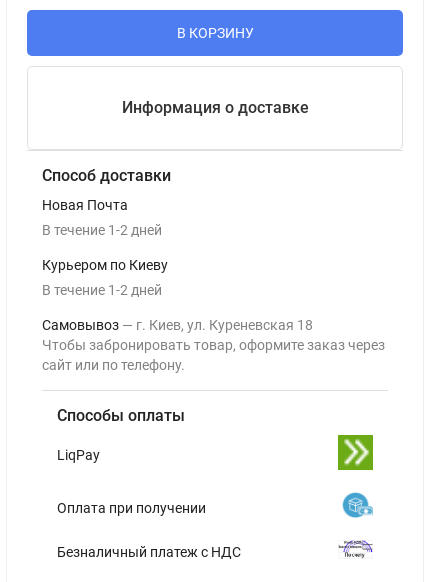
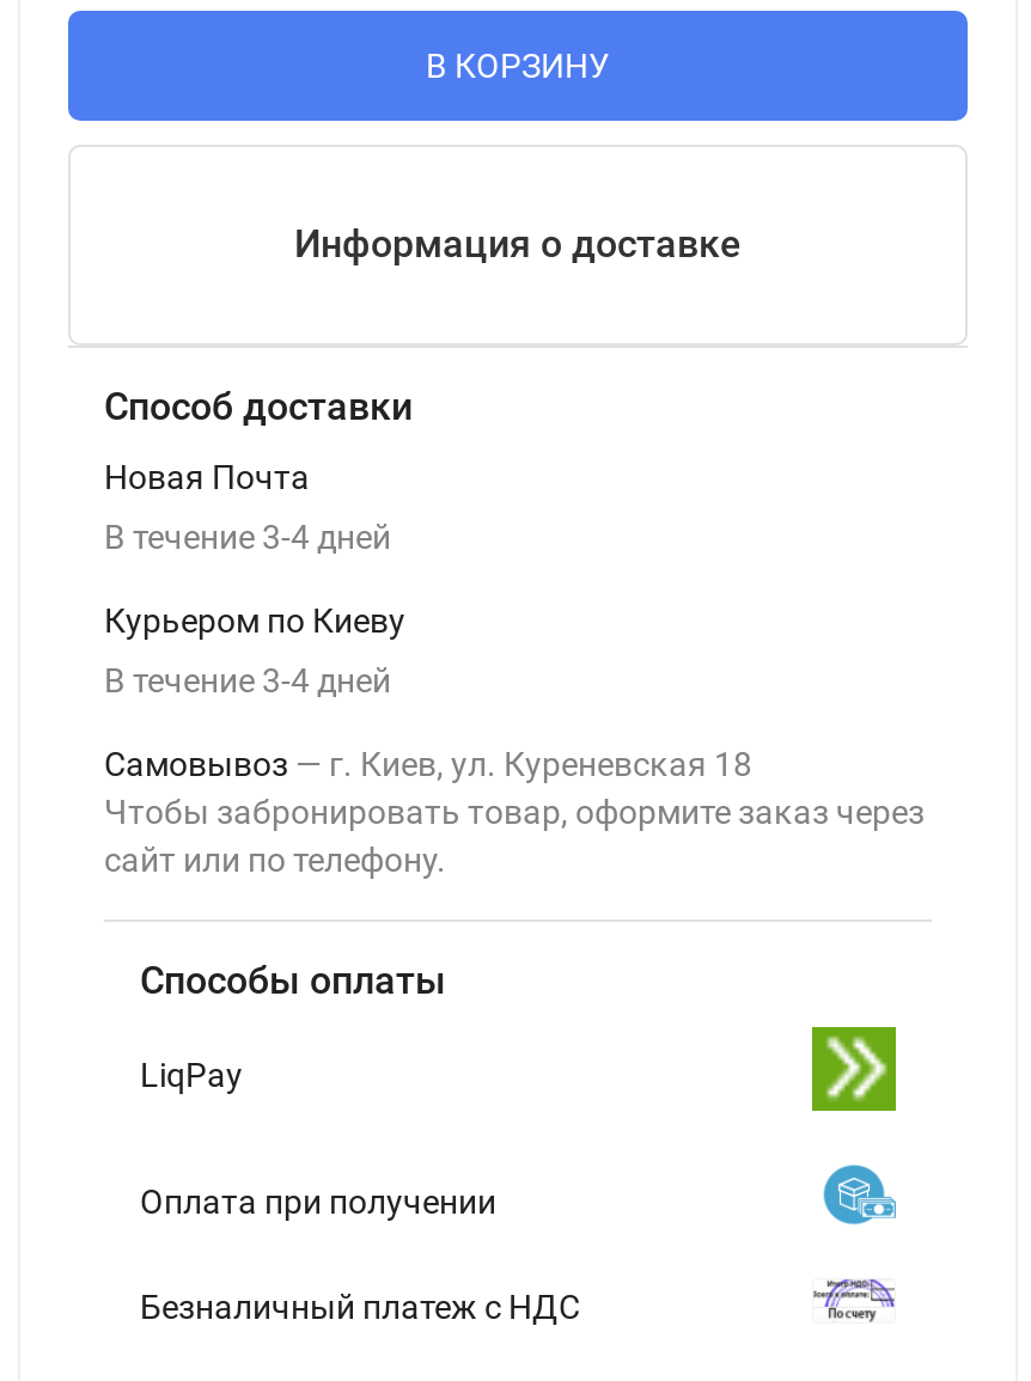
[42,222,162,238] В течение 1-2 дней -> [104,517,391,556] В течение 3-4 дней
[42,282,162,298] В течение 1-2 дней -> [104,661,391,699] В течение 3-4 дней

